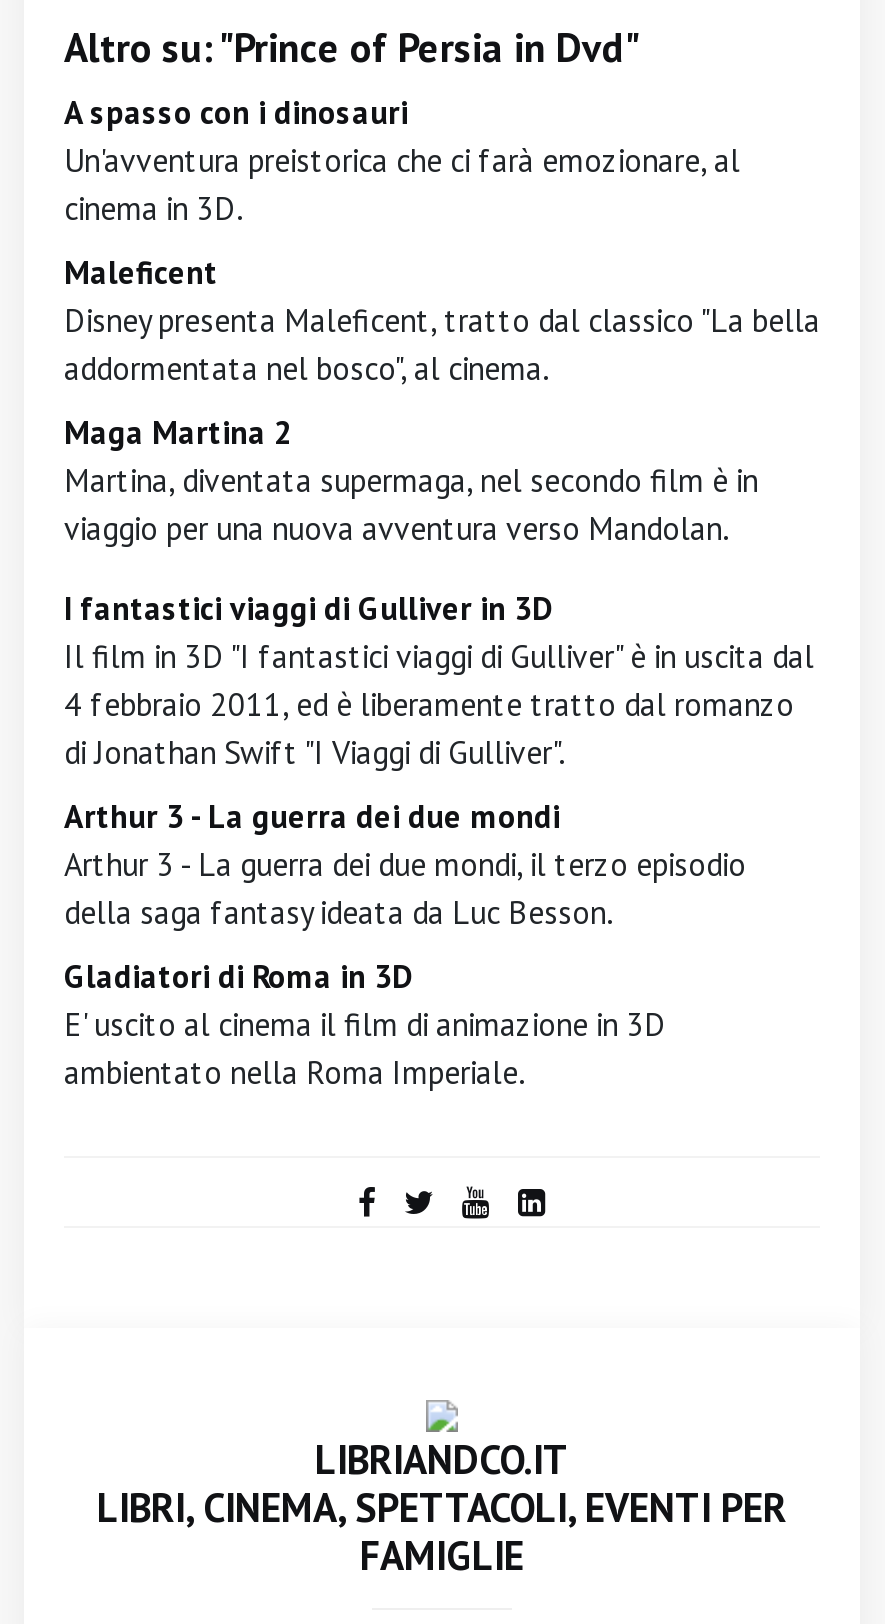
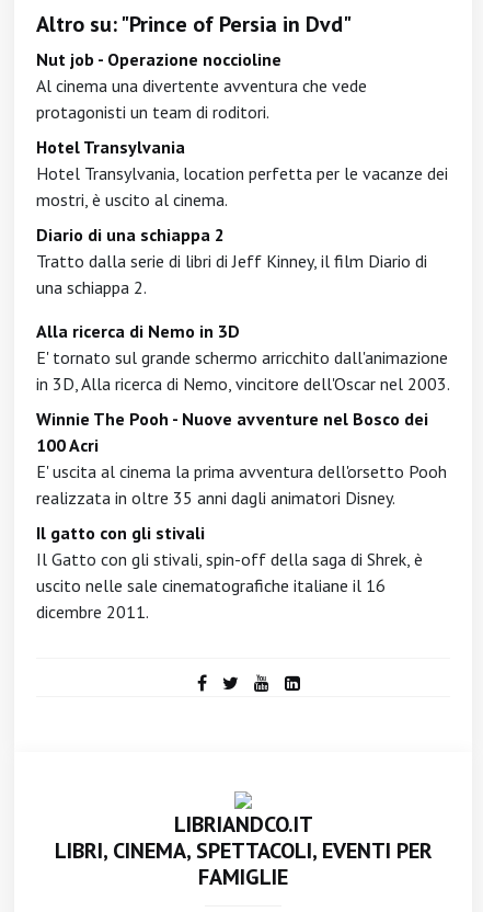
[64,92,740,228] A spasso con i dinosauri | Un'avventura preistorica che ci farà emozionare, al | cinema in 3D. -> [36,48,367,123] Nut job - Operazione noccioline | Al cinema una divertente avventura che vede | protagonisti un team di roditori.
[64,252,820,388] Maleficent | Disney presenta Maleficent, tratto dal classico "La bella | addormentata nel bosco", al cinema. -> [36,136,448,210] Hotel Transylvania | Hotel Transylvania, location perfetta per le vacanze dei | mostri, è uscito al cinema.
[64,412,758,548] Maga Martina 2 | Martina, diventata supermaga, nel secondo film è in | viaggio per una nuova avventura verso Mandolan. -> [36,224,427,298] Diario di una schiappa 2 | Tratto dalla serie di libri di Jeff Kinney, il film Diario di | una schiappa 2.
[64,588,814,772] I fantastici viaggi di Gulliver in 3D | Il film in 3D "I fantastici viaggi di Gulliver" è in uscita dal | 4 febbraio 2011, ed è liberamente tratto dal romanzo | di Jonathan Swift "I Viaggi di Gulliver". -> [36,320,450,395] Alla ricerca di Nemo in 3D | E' tornato sul grande schermo arricchito dall'animazione | in 3D, Alla ricerca di Nemo, vincitore dell'Oscar nel 2003.
[64,796,746,932] Arthur 3 - La guerra dei due mondi | Arthur 3 - La guerra dei due mondi, il terzo episodio | della saga fantasy ideata da Luc Besson. -> [36,408,447,509] Winnie The Pooh - Nuove avventure nel Bosco dei | 100 Acri | E' uscita al cinema la prima avventura dell'orsetto Pooh | realizzata in oltre 35 anni dagli animatori Disney.
[64,956,666,1092] Gladiatori di Roma in 3D | E' uscito al cinema il film di animazione in 3D | ambientato nella Roma Imperiale. -> [36,522,423,623] Il gatto con gli stivali | Il Gatto con gli stivali, spin-off della saga di Shrek, è | uscito nelle sale cinematografiche italiane il 16 | dicembre 2011.

